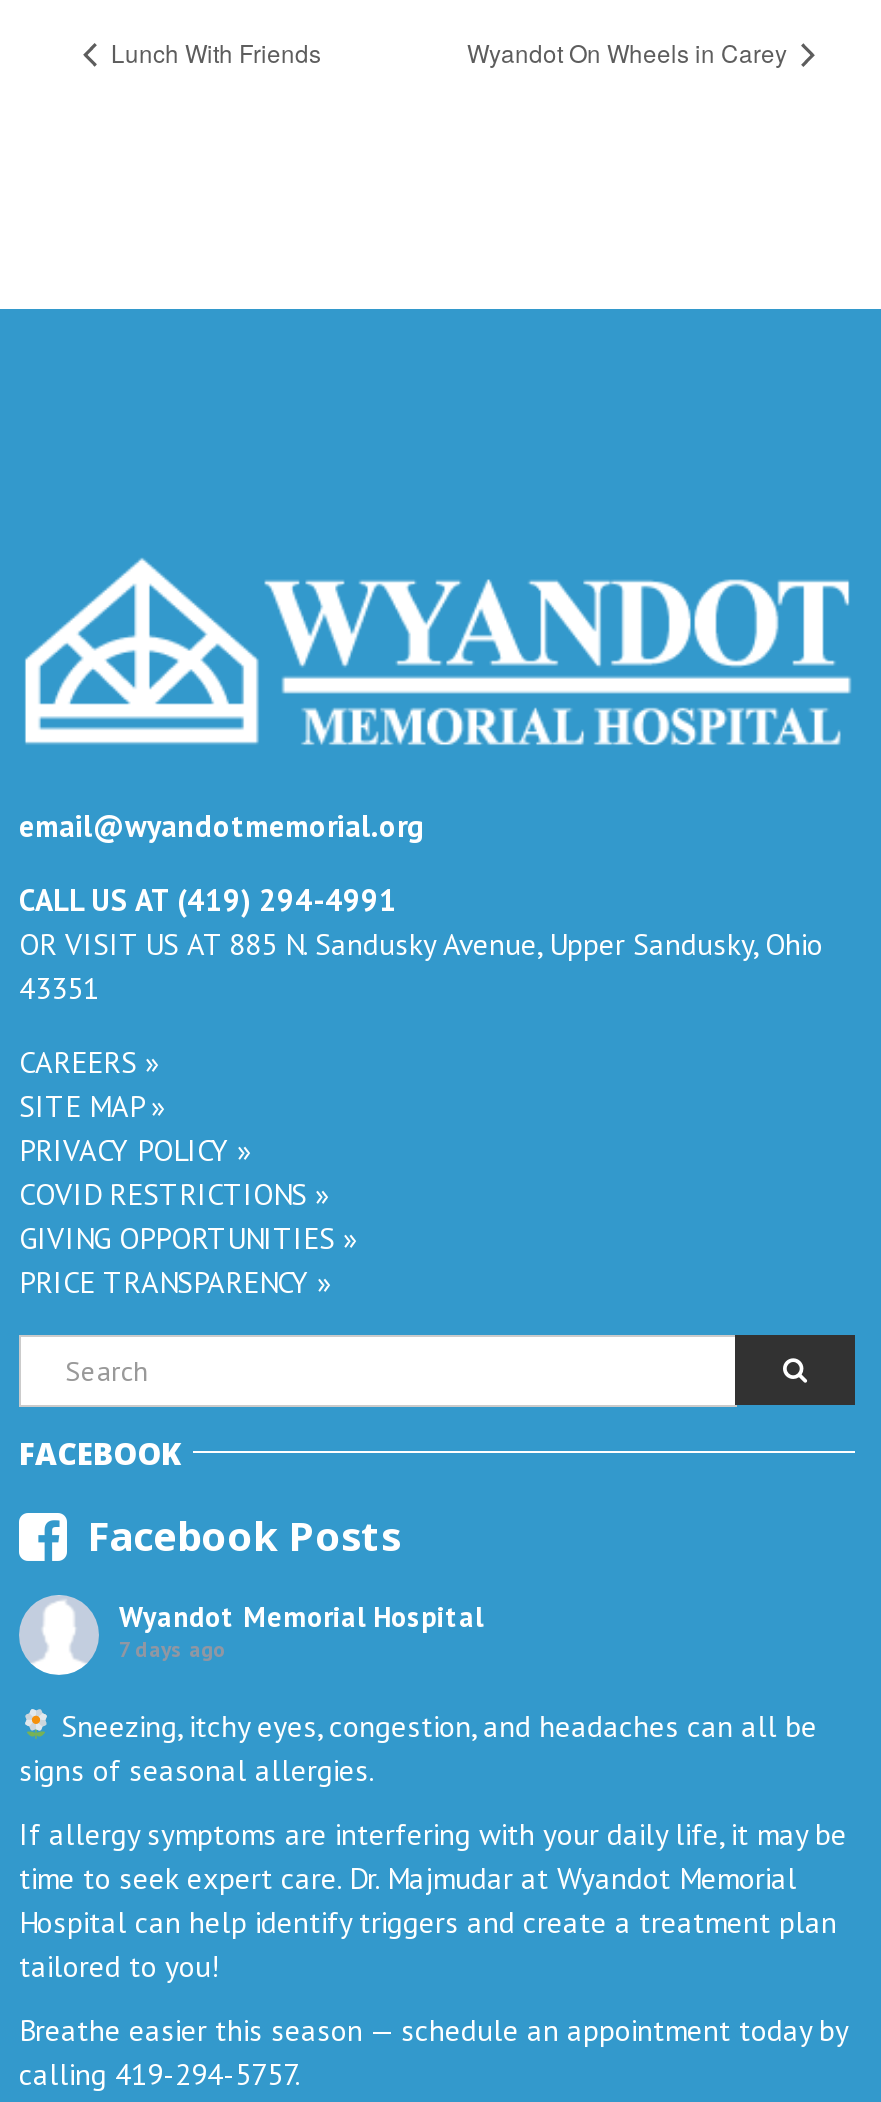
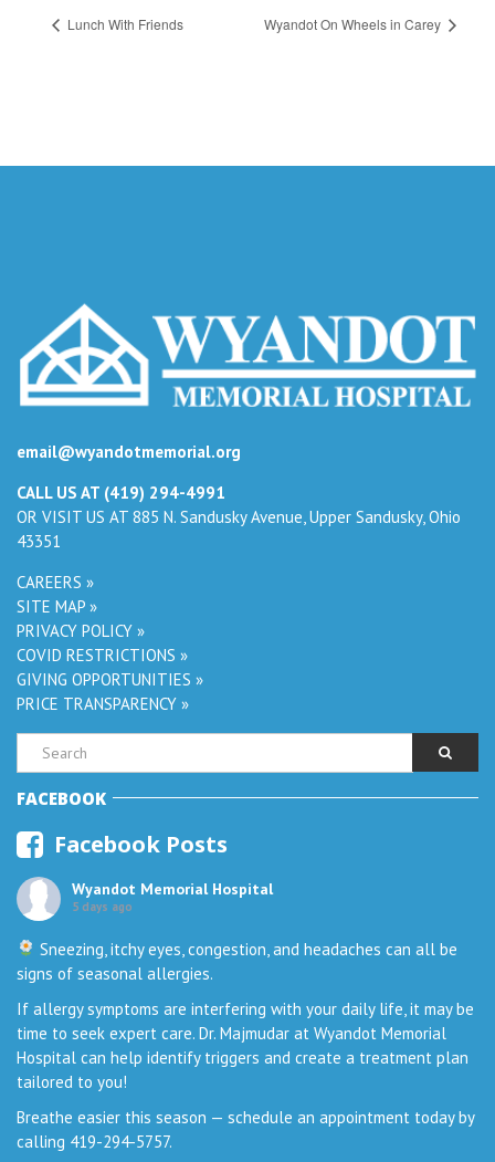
[119,1635,227,1663] 7 days ago -> [72,899,133,914] 5 days ago

